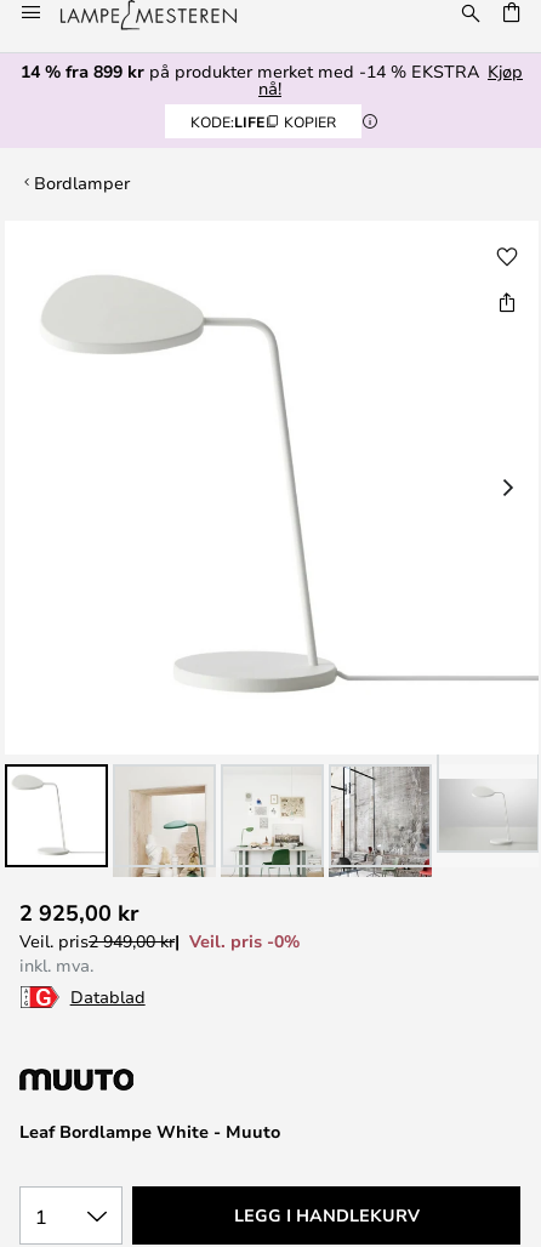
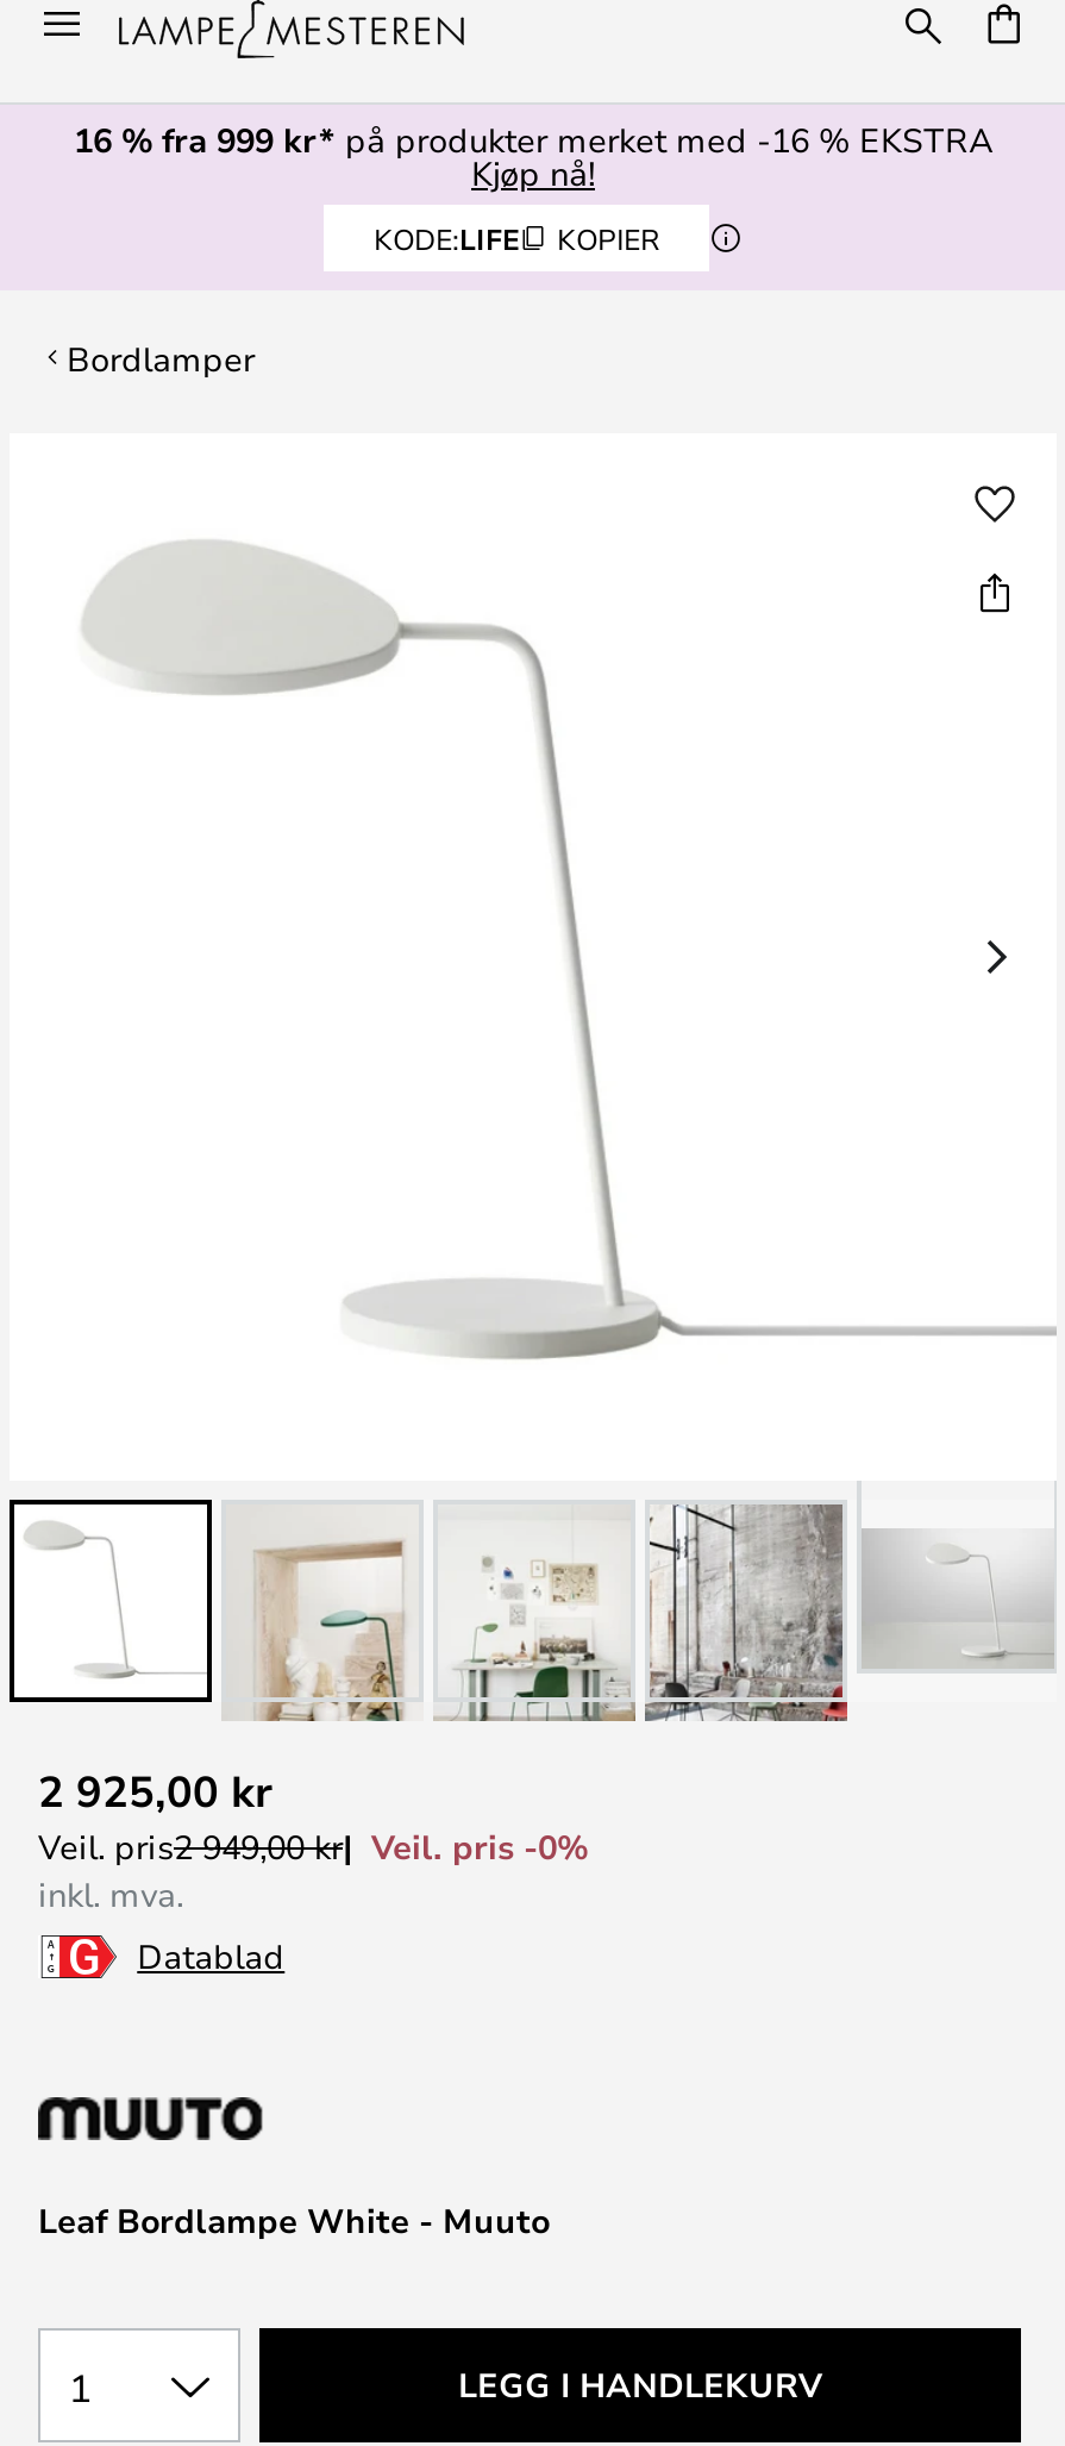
[21,59,523,99] 14 % fra 899 kr på produkter merket med -14 % EKSTRA Kjøp | nå! -> [74,117,992,195] 16 % fra 999 kr* på produkter merket med -16 % EKSTRA | Kjøp nå!

